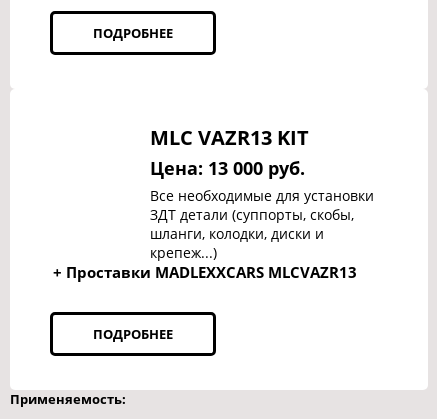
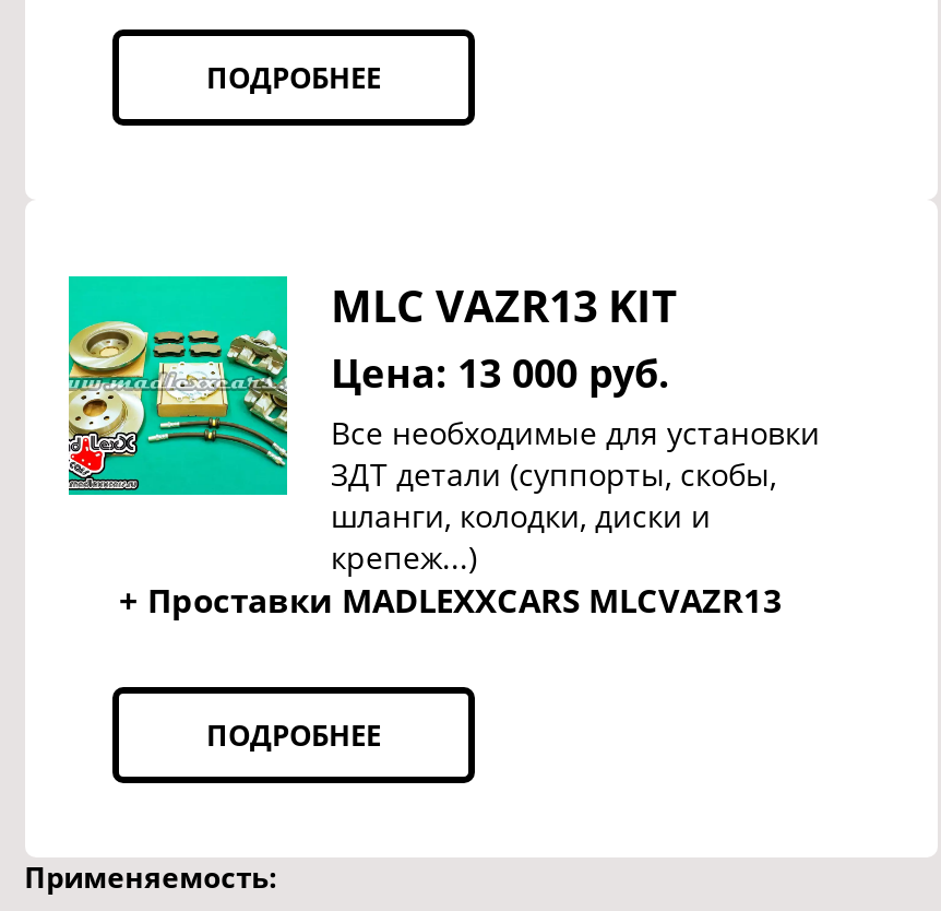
none -> [67,274,289,497] [image]

